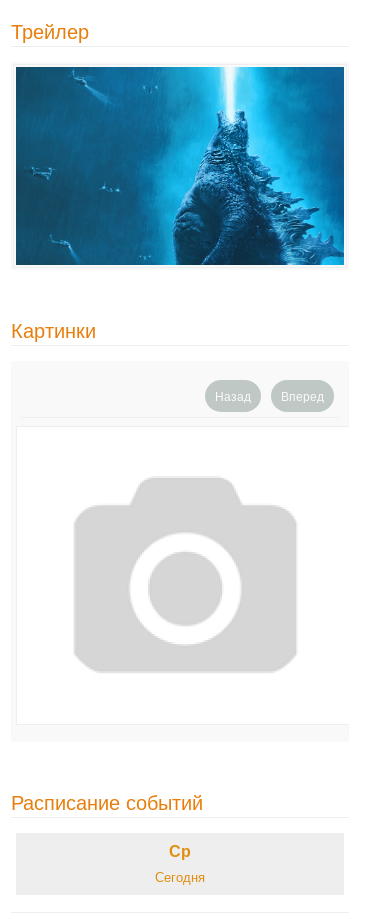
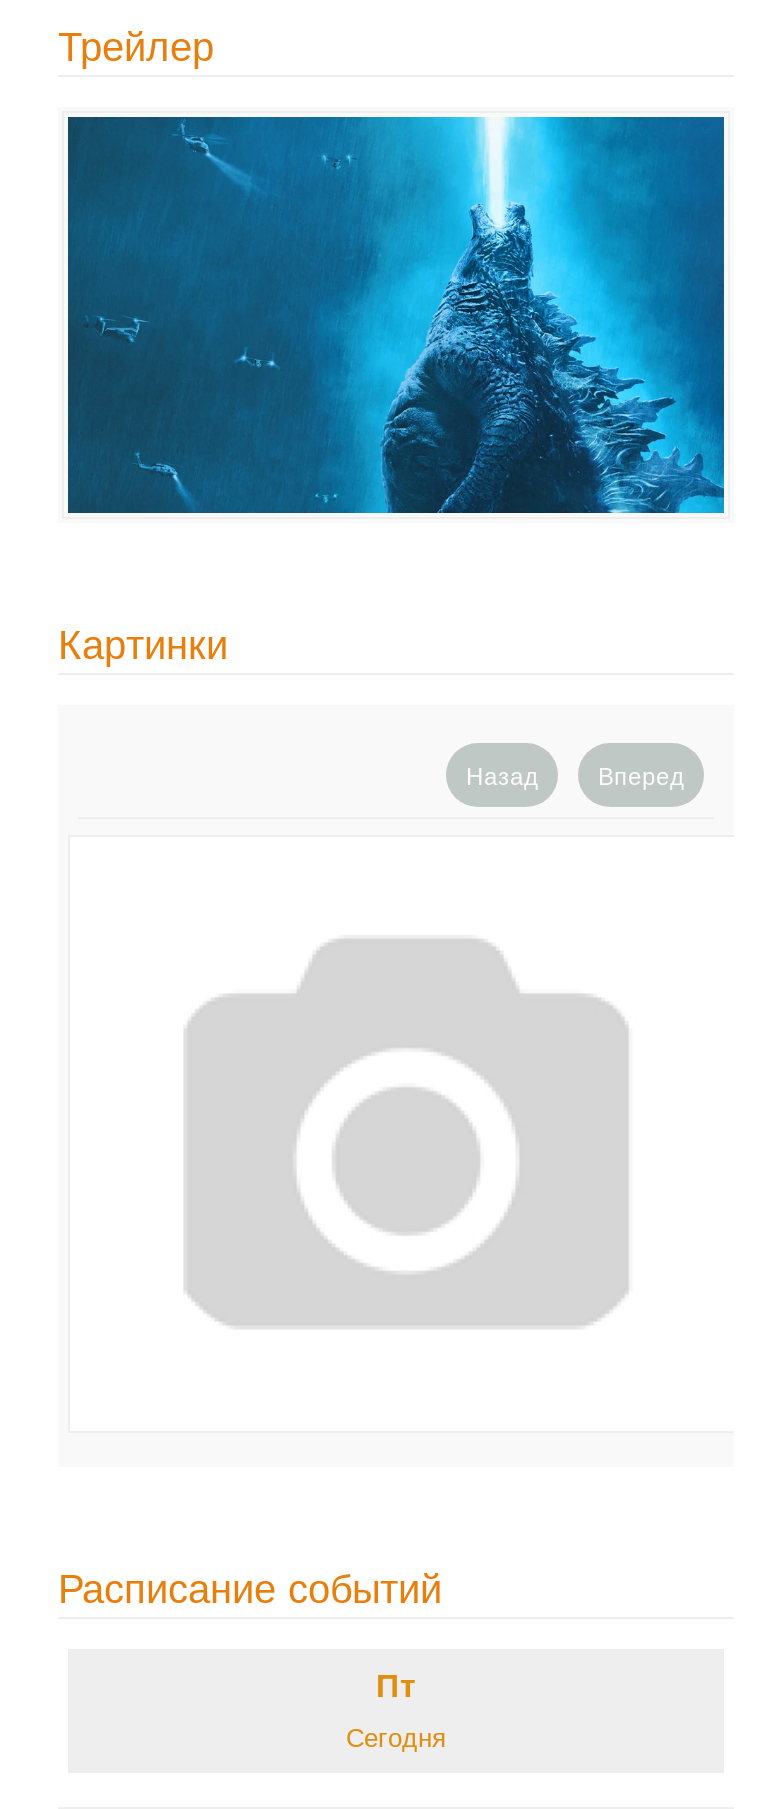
[169,838,191,861] Ср -> [376,1660,416,1706] Пт

